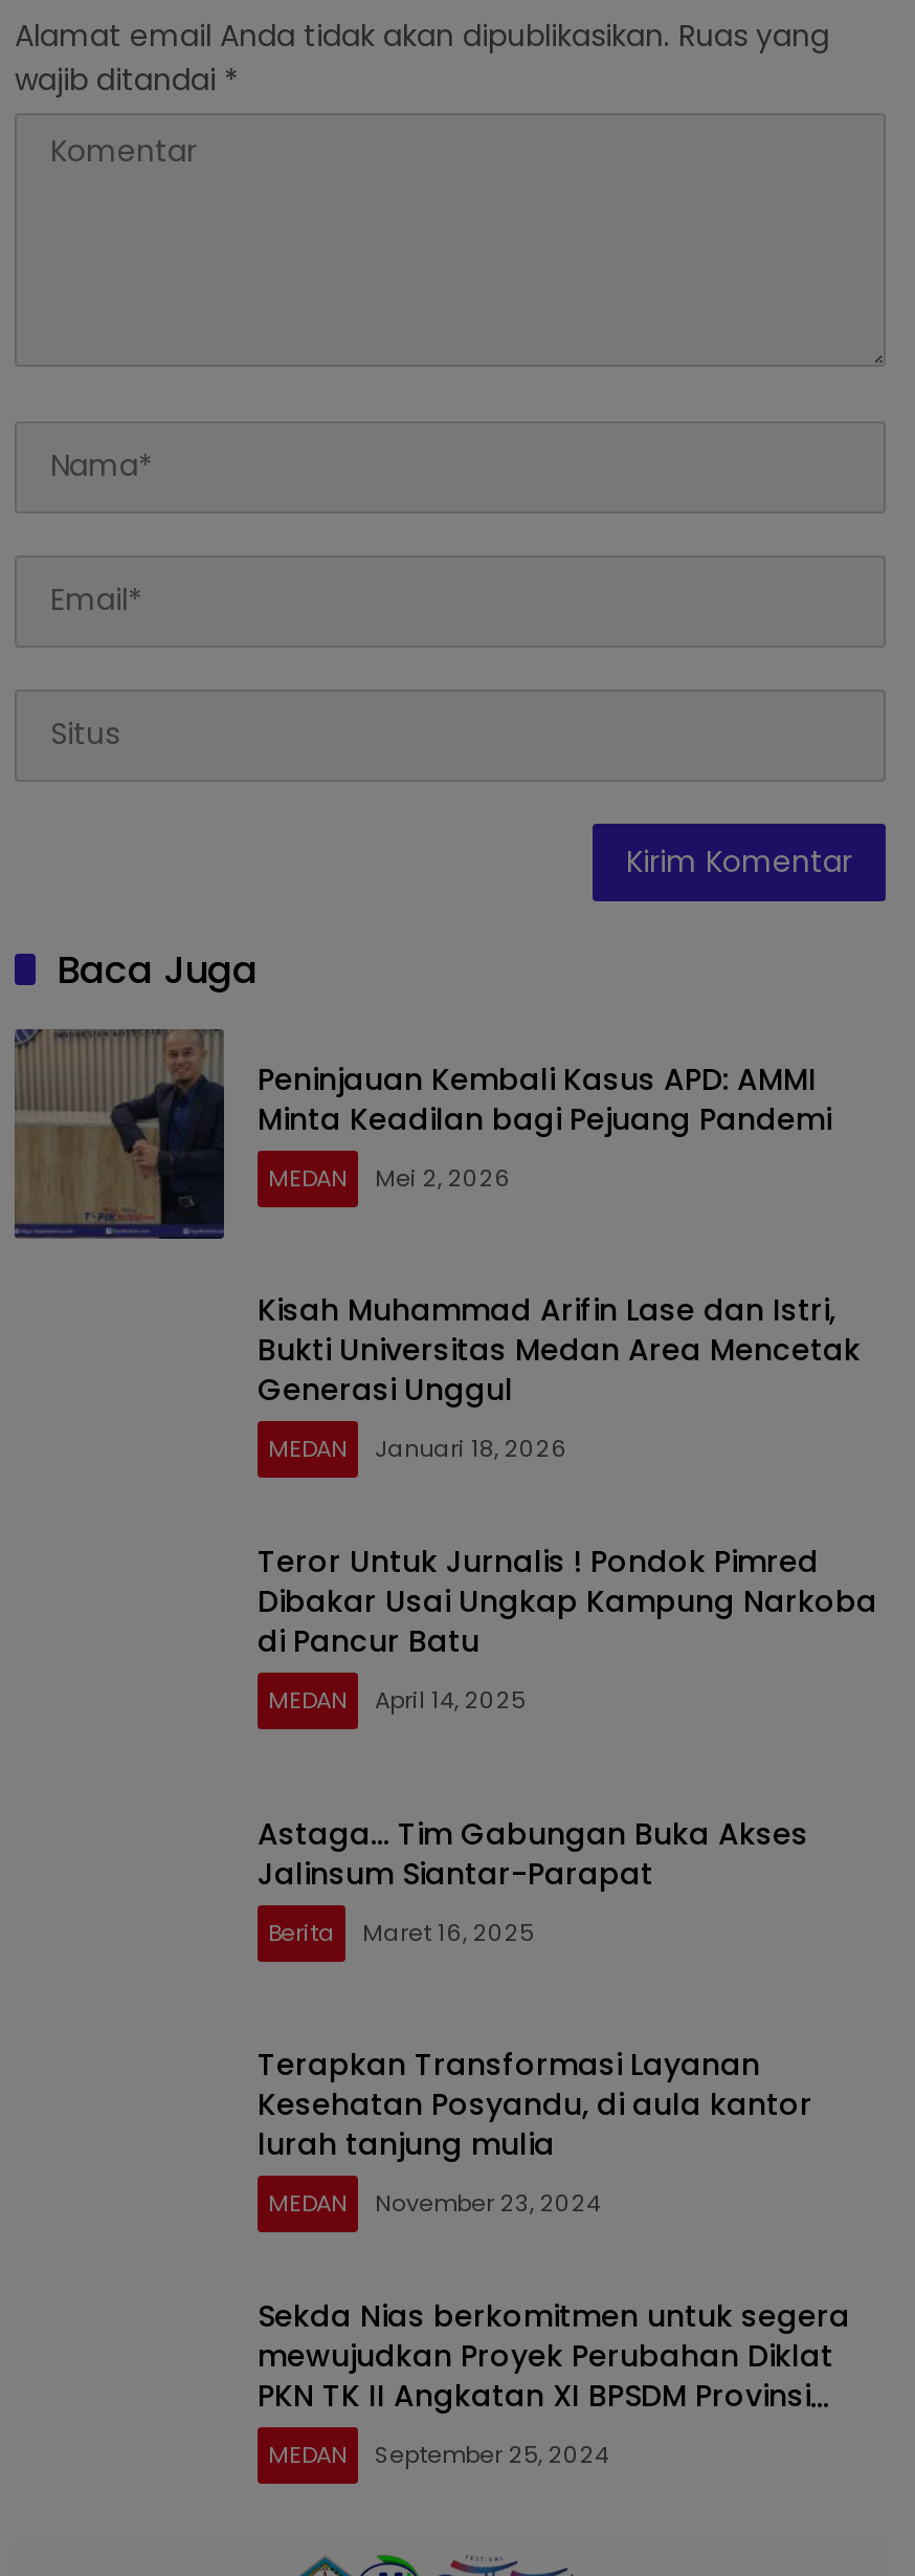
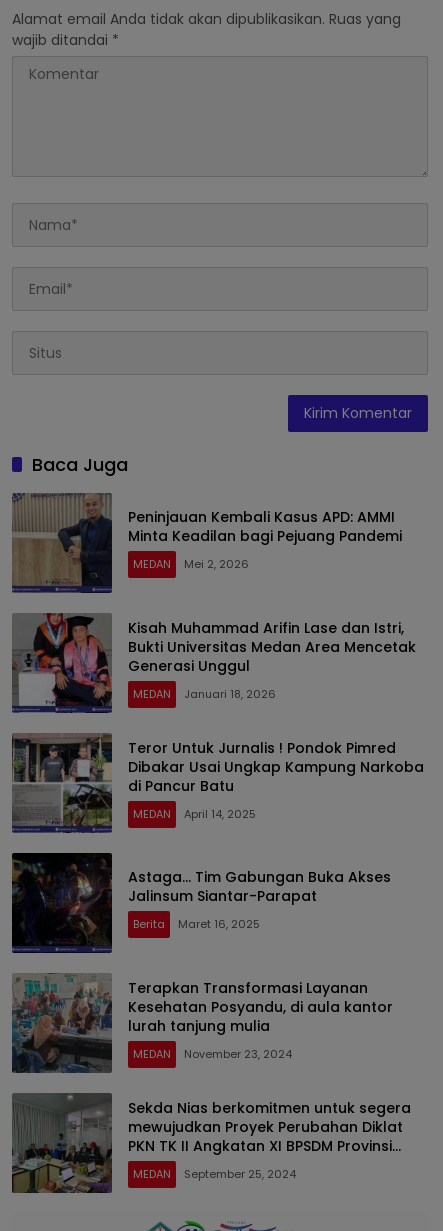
none -> [11,612,113,714] [image]
none -> [11,732,113,834] [image]
none -> [11,852,113,954] [image]
none -> [11,972,113,1074] [image]
none -> [11,1092,113,1194] [image]

